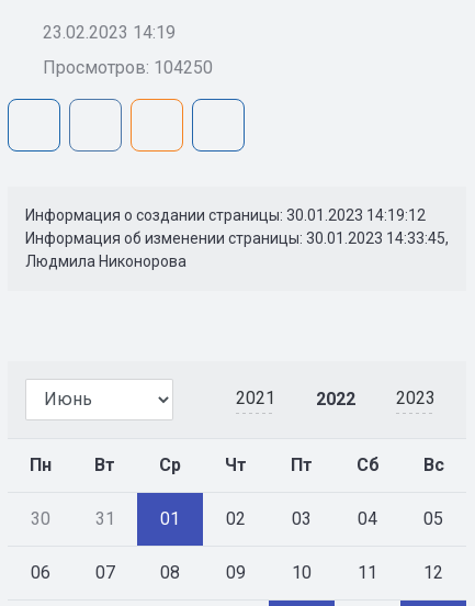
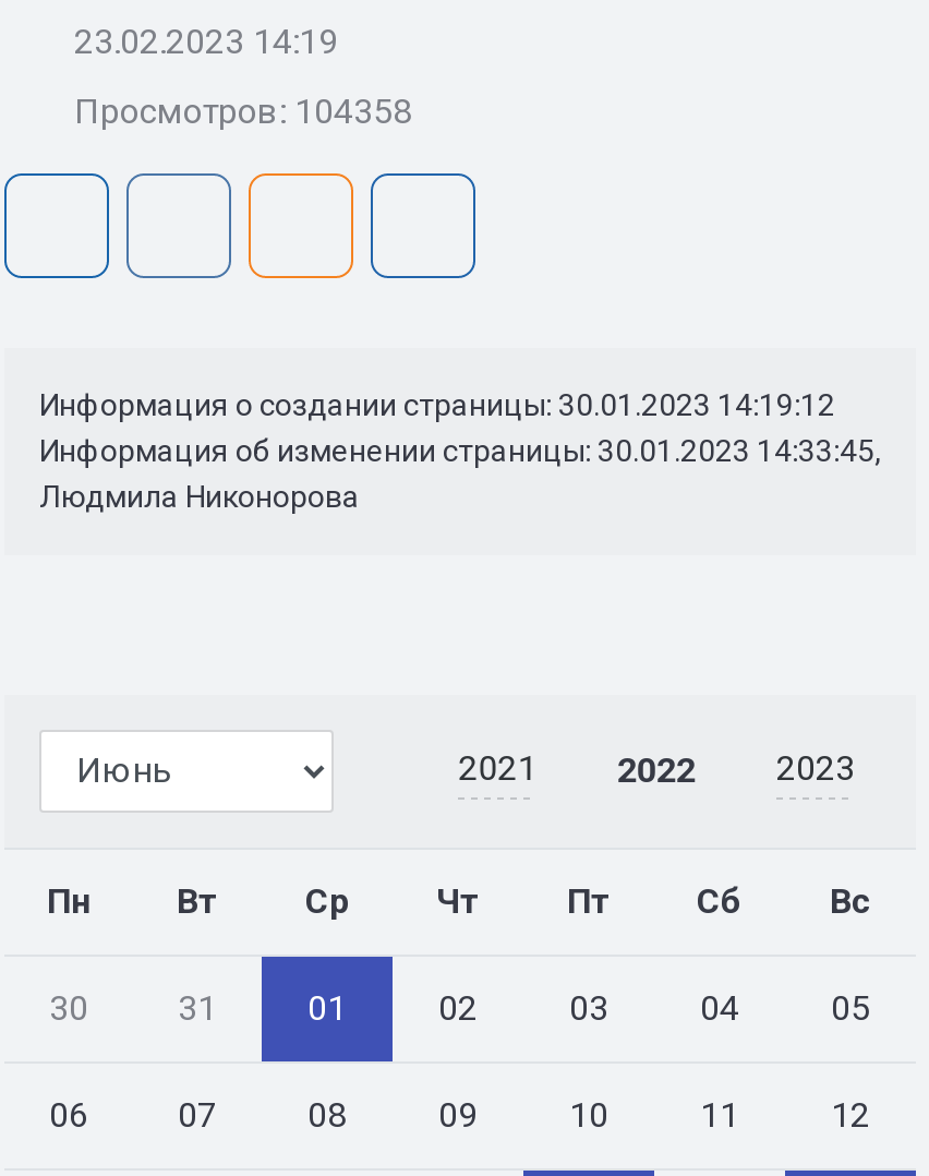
[38,57,213,78] Просмотров: 104250 -> [65,90,412,131] Просмотров: 104358

